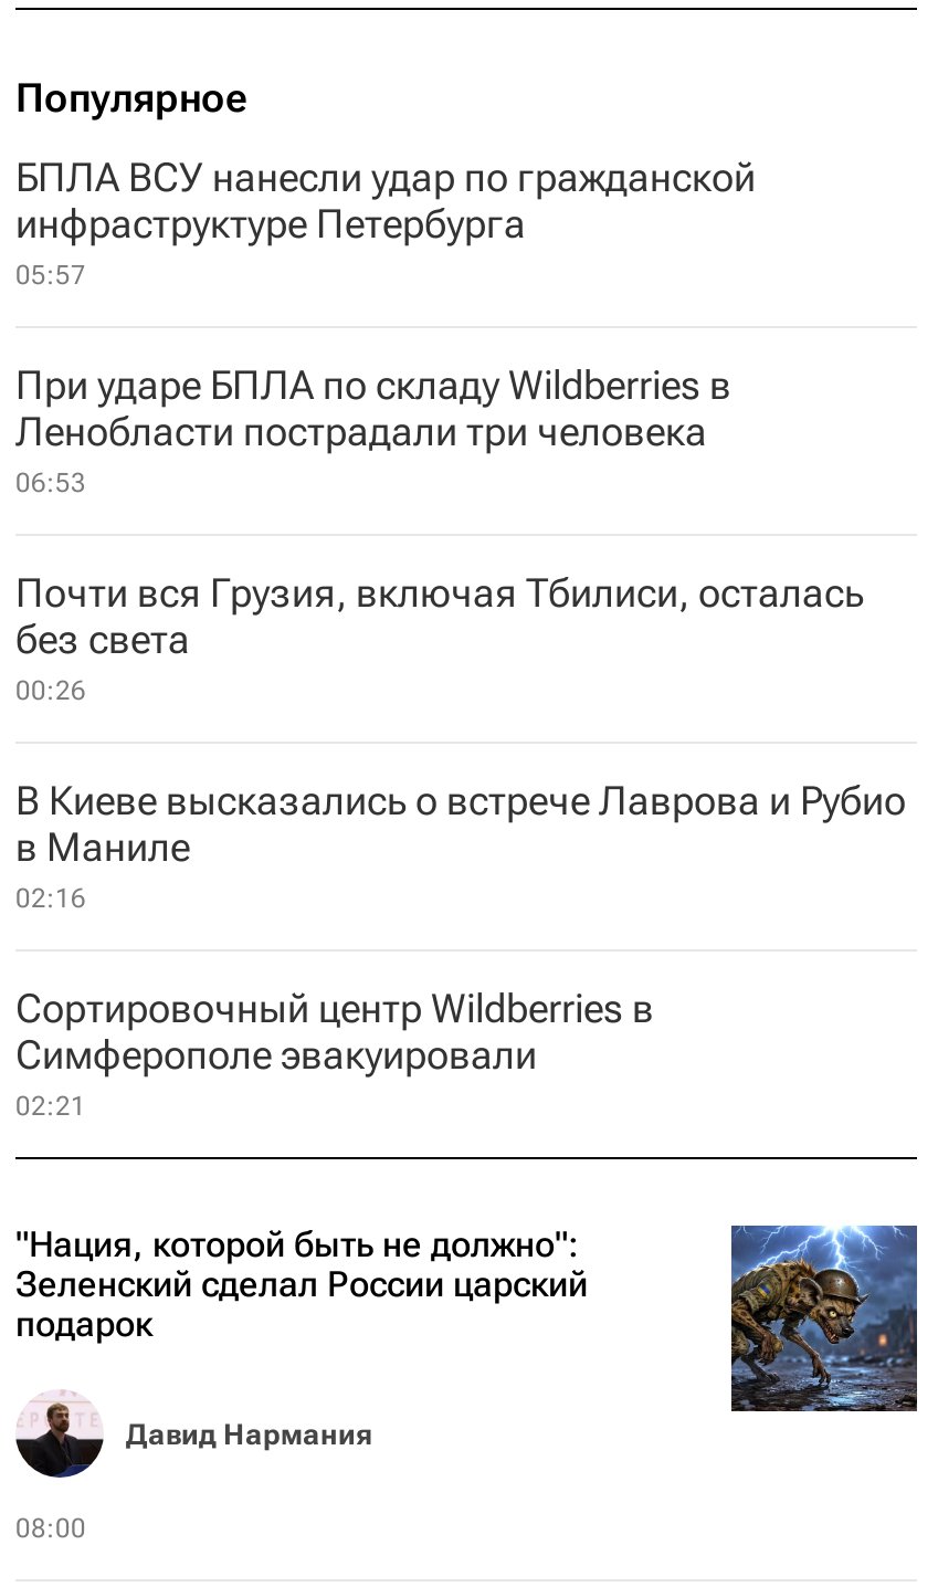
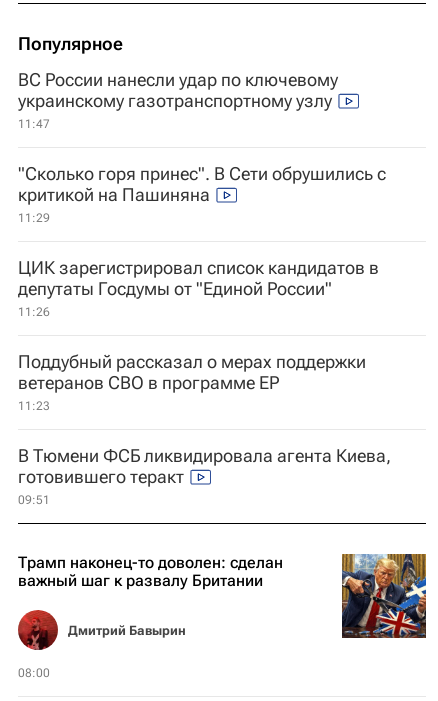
[15,154,756,291] БПЛА ВСУ нанесли удар по гражданской | инфраструктуре Петербурга | 05:57 -> [18,69,338,131] ВС России нанесли удар по ключевому | украинскому газотранспортному узлу | 11:47
[15,361,731,498] При ударе БПЛА по складу Wildberries в | Ленобласти пострадали три человека | 06:53 -> [18,163,386,225] "Сколько горя принес". В Сети обрушились с | критикой на Пашиняна | 11:29
[15,569,864,706] Почти вся Грузия, включая Тбилиси, осталась | без света | 00:26 -> [18,257,379,319] ЦИК зарегистрировал список кандидатов в | депутаты Госдумы от "Единой России" | 11:26
[15,777,906,914] В Киеве высказались о встрече Лаврова и Рубио | в Маниле | 02:16 -> [18,351,366,413] Поддубный рассказал о мерах поддержки | ветеранов СВО в программе ЕР | 11:23
[15,985,654,1122] Сортировочный центр Wildberries в | Симферополе эвакуировали | 02:21 -> [18,445,391,507] В Тюмени ФСБ ликвидировала агента Киева, | готовившего теракт | 09:51
[15,1223,588,1345] "Нация, которой быть не должно": | Зеленский сделал России царский | подарок -> [18,553,283,590] Трамп наконец-то доволен: сделан | важный шаг к развалу Британии
[729,1223,919,1413] [image] -> [341,553,427,639] [image]
[15,1389,373,1478] [image] | Давид Нармания -> [17,616,186,651] [image] | Дмитрий Бавырин

